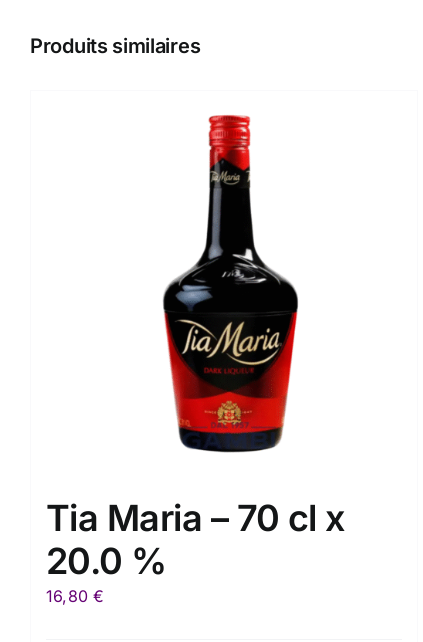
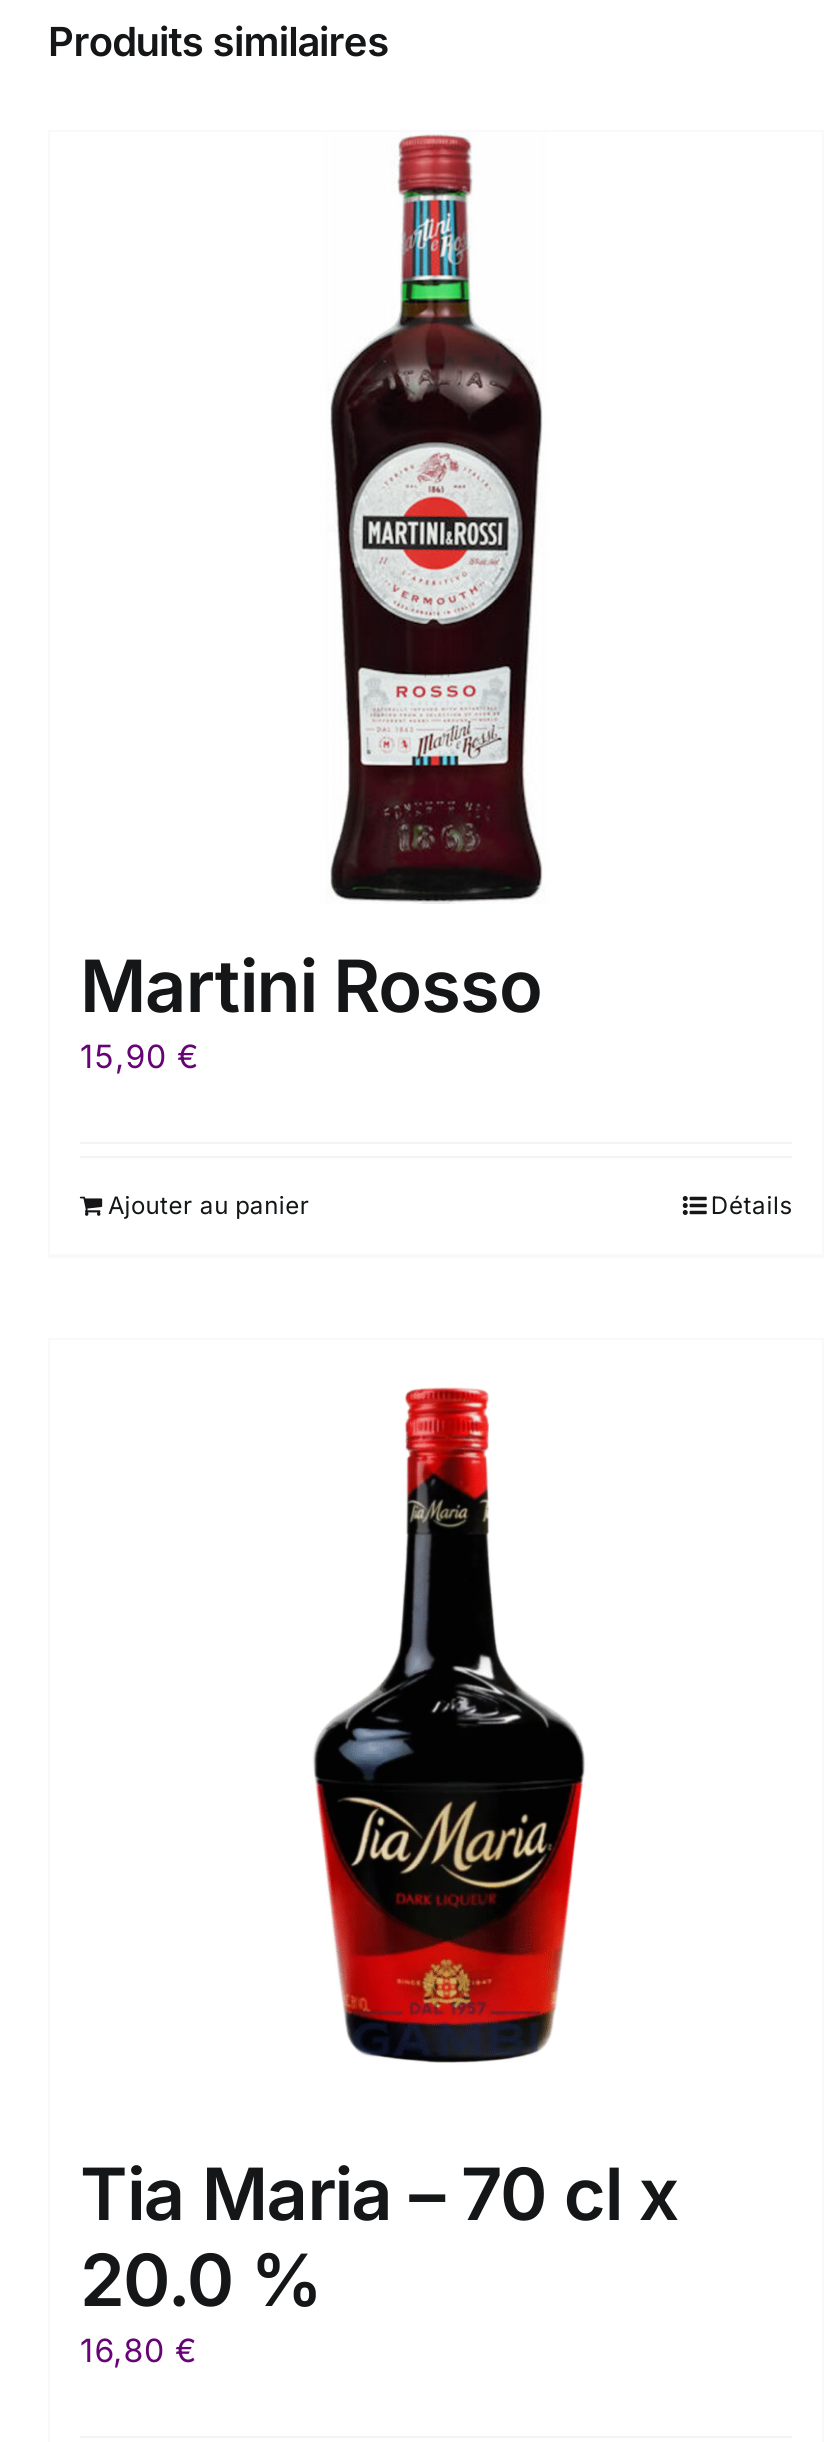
none -> [80,134,544,1075] [image] | Martini Rosso | 15,90 €
none -> [108,1189,792,1219] Ajouter au panier | Détails

